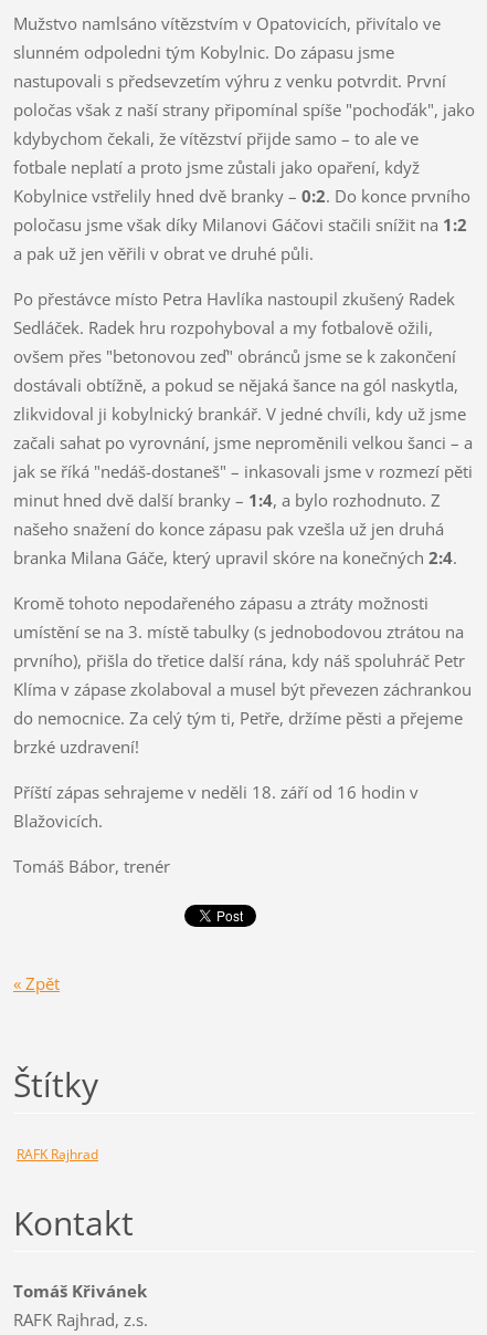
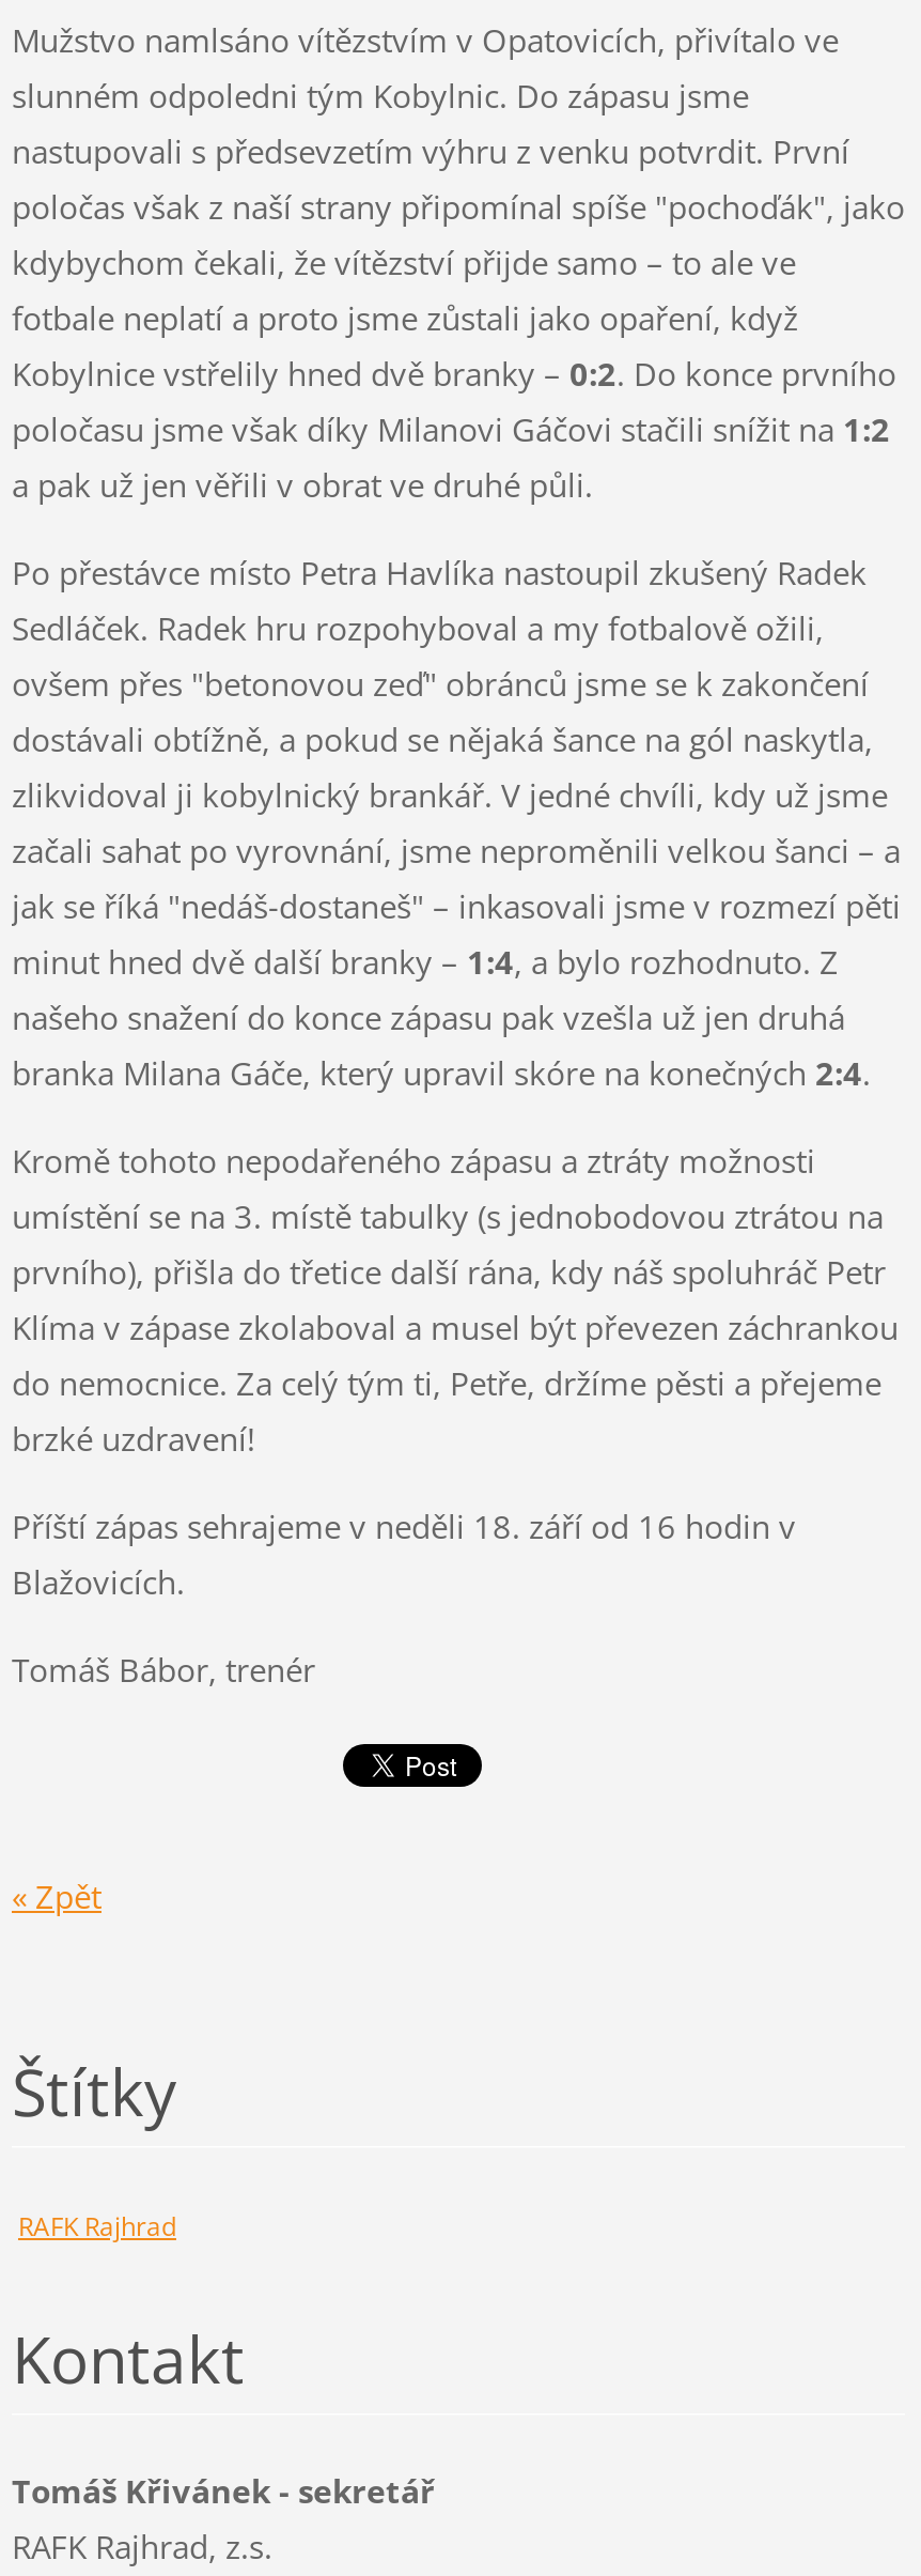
[13,1280,147,1302] Tomáš Křivánek -> [12,2469,435,2512] Tomáš Křivánek - sekretář

